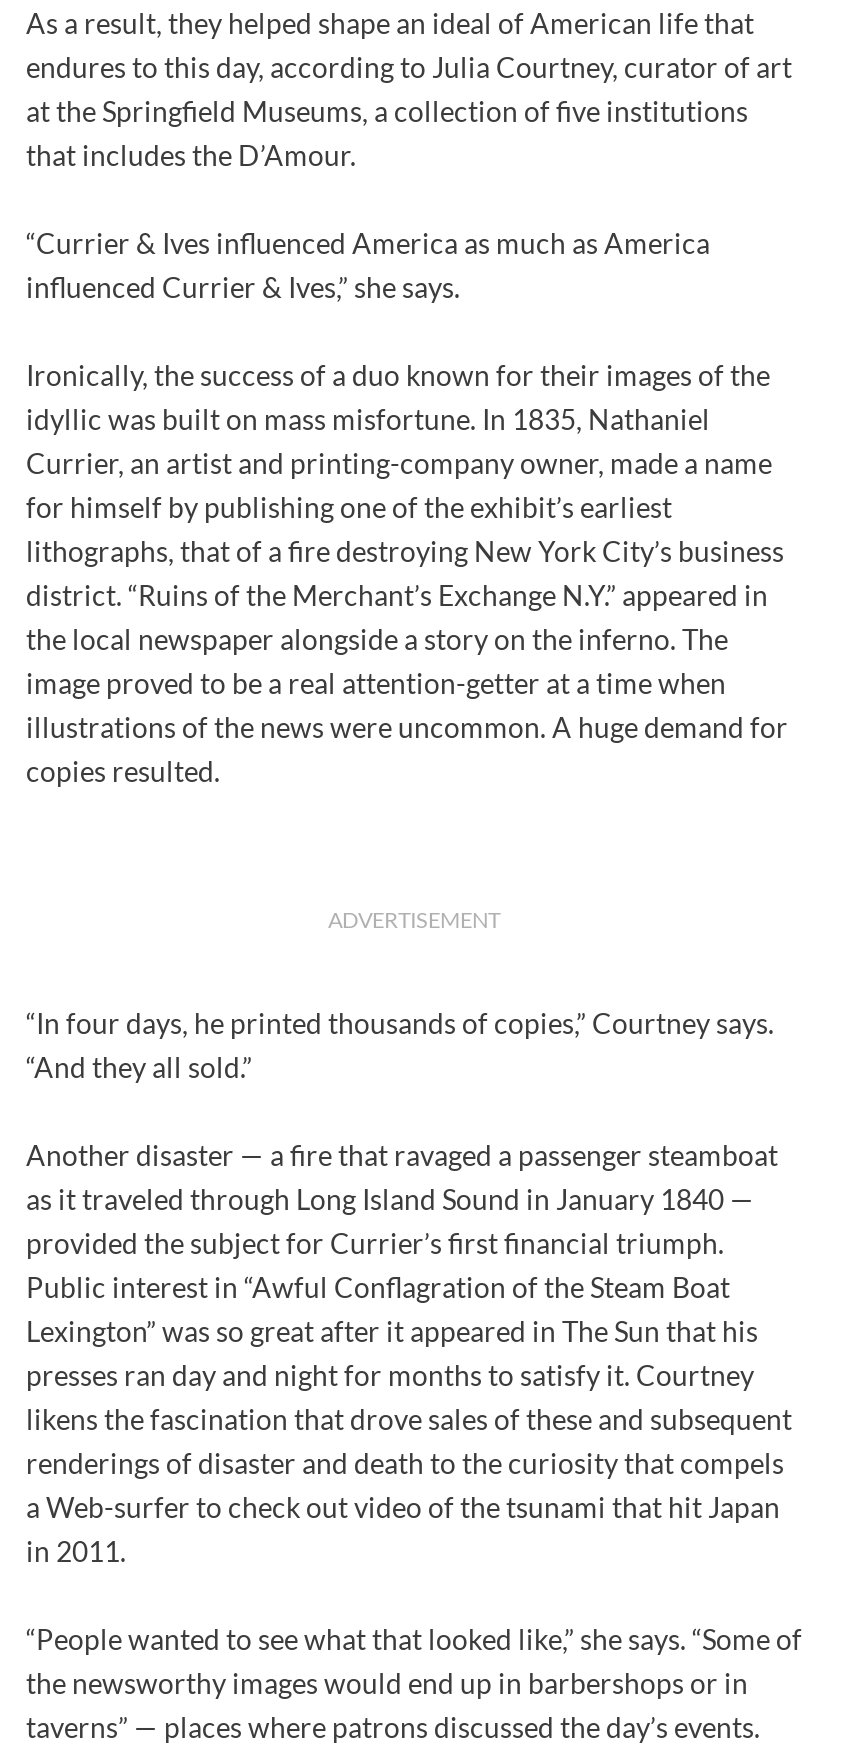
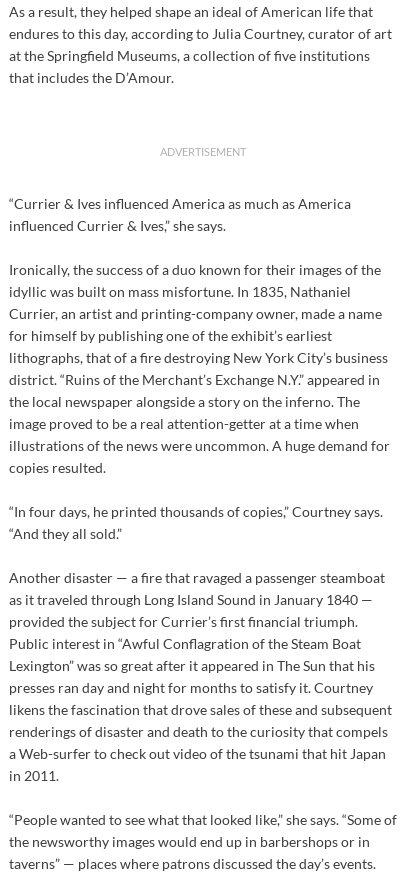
moved [26,226,788,788] -> [9,195,390,476]: “Currier & Ives influenced America as much as America | influenced Currier & Ives,” she says. | Ironically, the success of a duo known for their images of the | ... | illustrations of the news were uncommon. A huge demand for | copies resulted.
moved [328,906,500,932] -> [160,145,246,158]: ADVERTISEMENT

